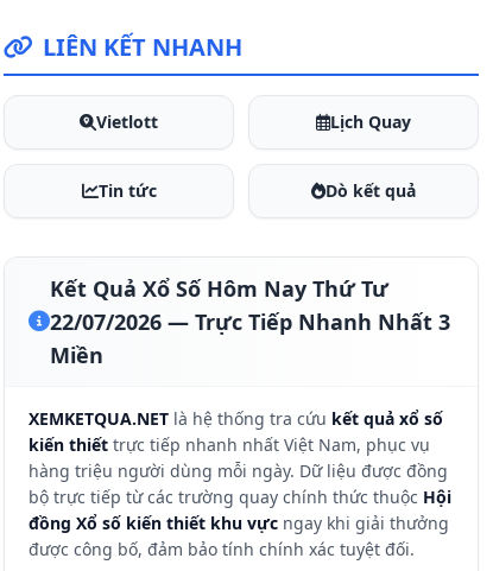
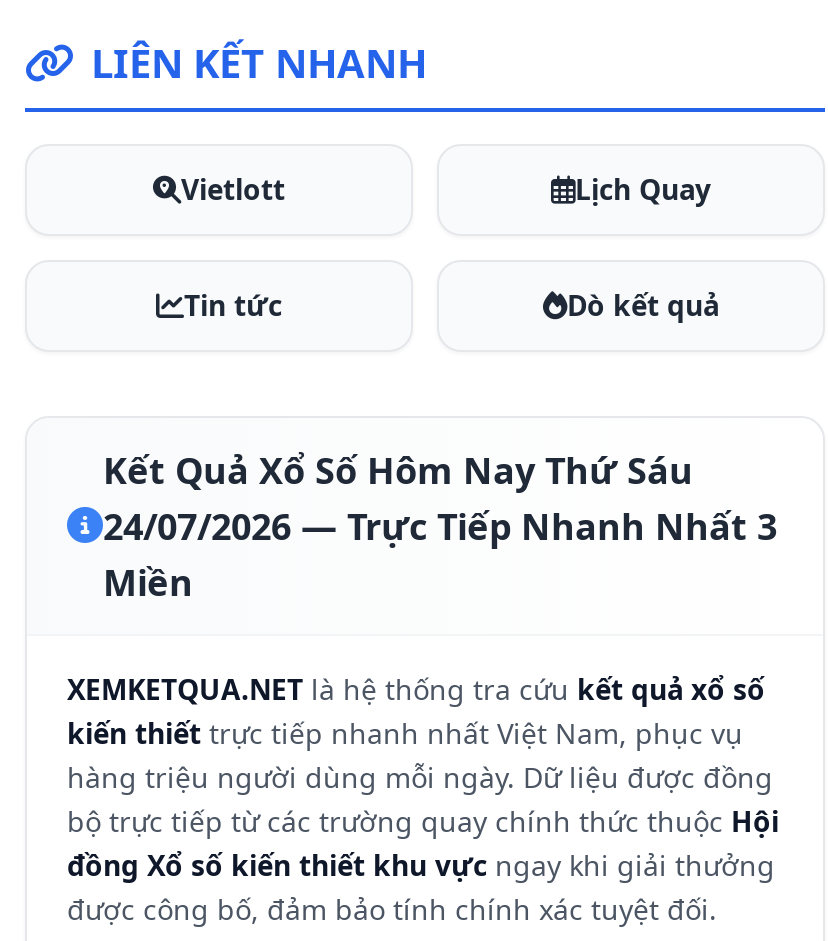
[50,274,388,303] Kết Quả Xổ Số Hôm Nay Thứ Tư -> [103,446,693,494] Kết Quả Xổ Số Hôm Nay Thứ Sáu
[50,307,450,336] 22/07/2026 — Trực Tiếp Nhanh Nhất 3 -> [103,502,777,550] 24/07/2026 — Trực Tiếp Nhanh Nhất 3

